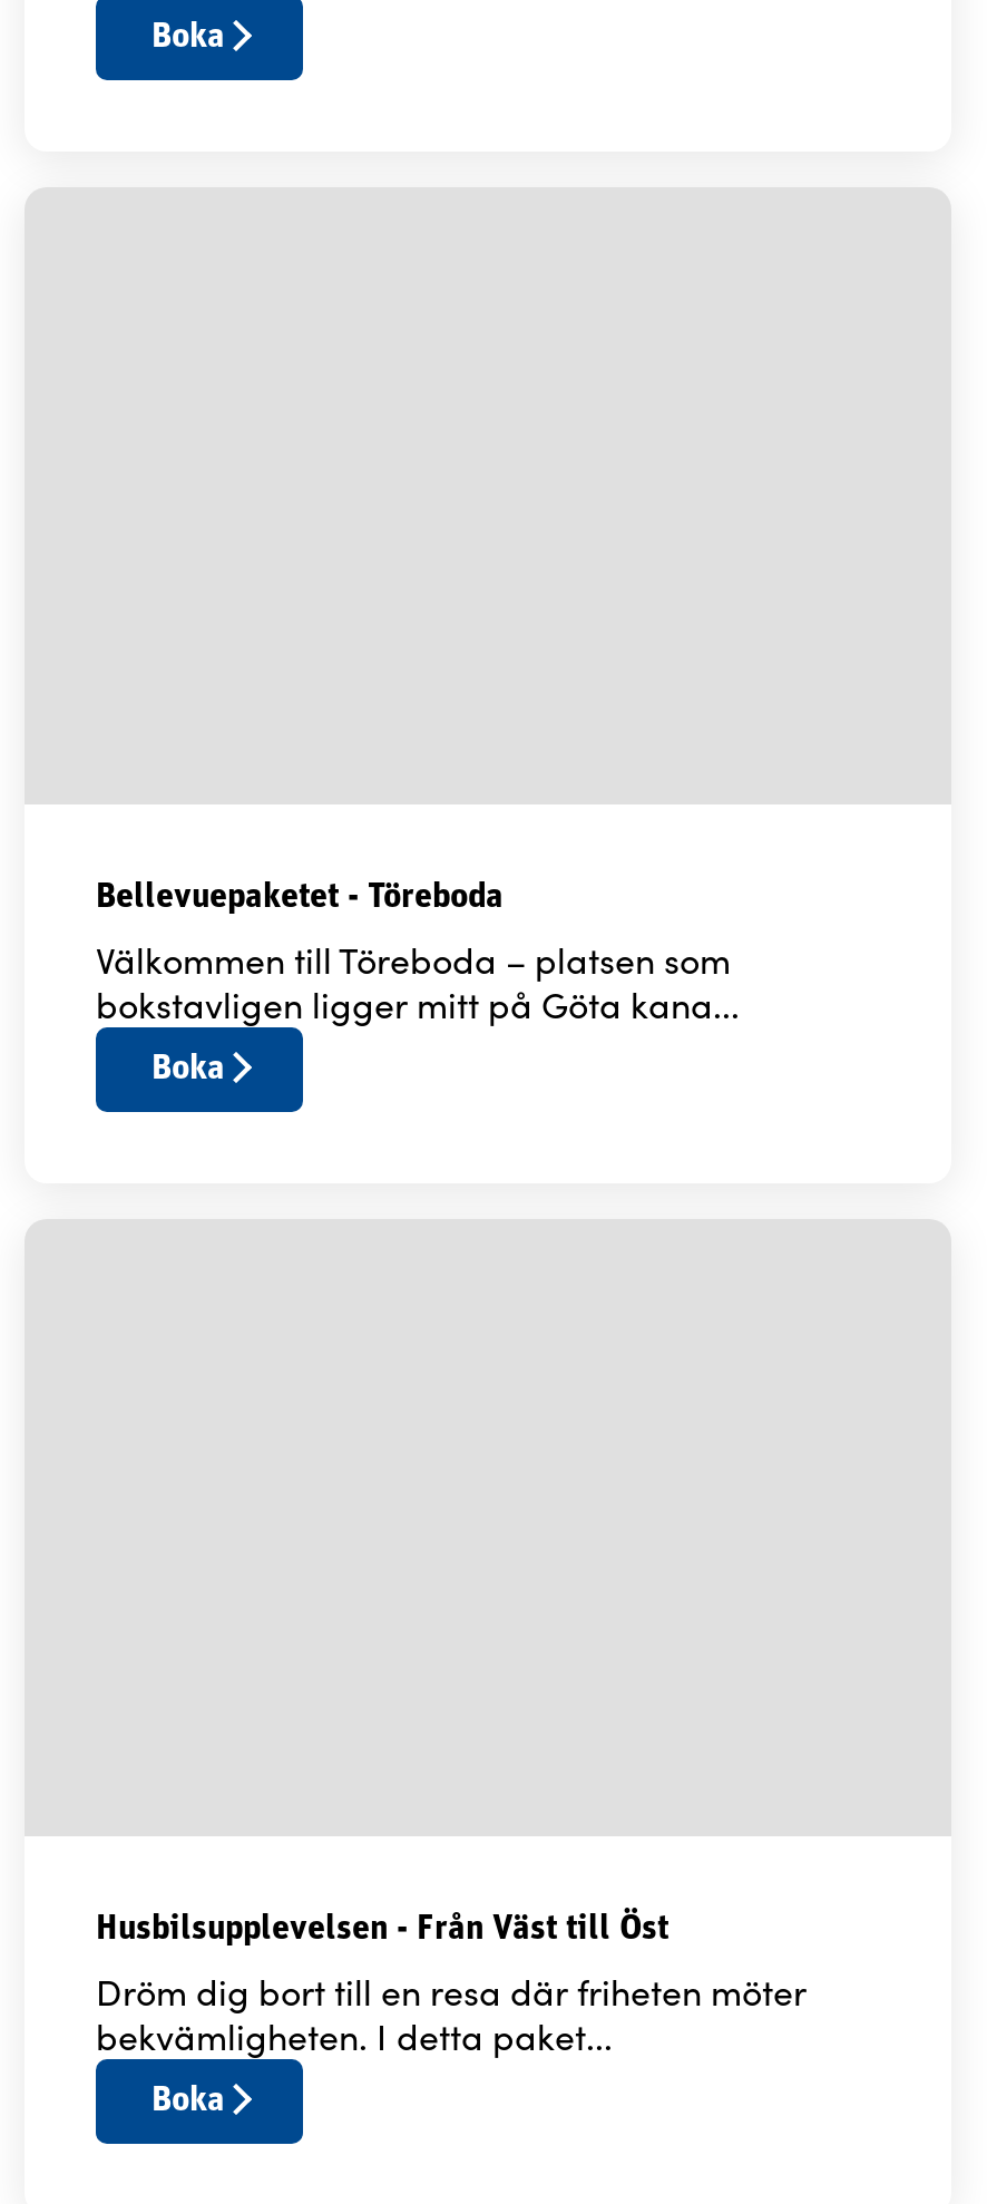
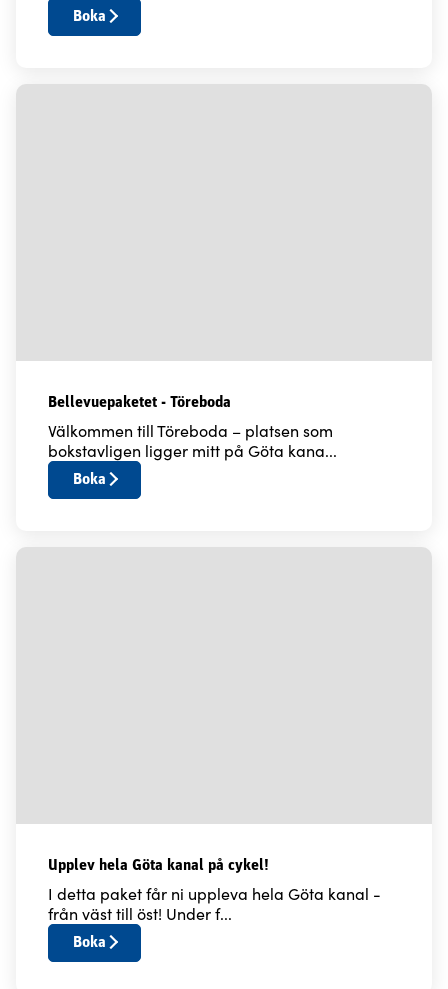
[96,1913,807,2060] Husbilsupplevelsen - Från Väst till Öst | Dröm dig bort till en resa där friheten möter | bekvämligheten. I detta paket... -> [48,858,381,924] Upplev hela Göta kanal på cykel! | I detta paket får ni uppleva hela Göta kanal - | från väst till öst! Under f...

